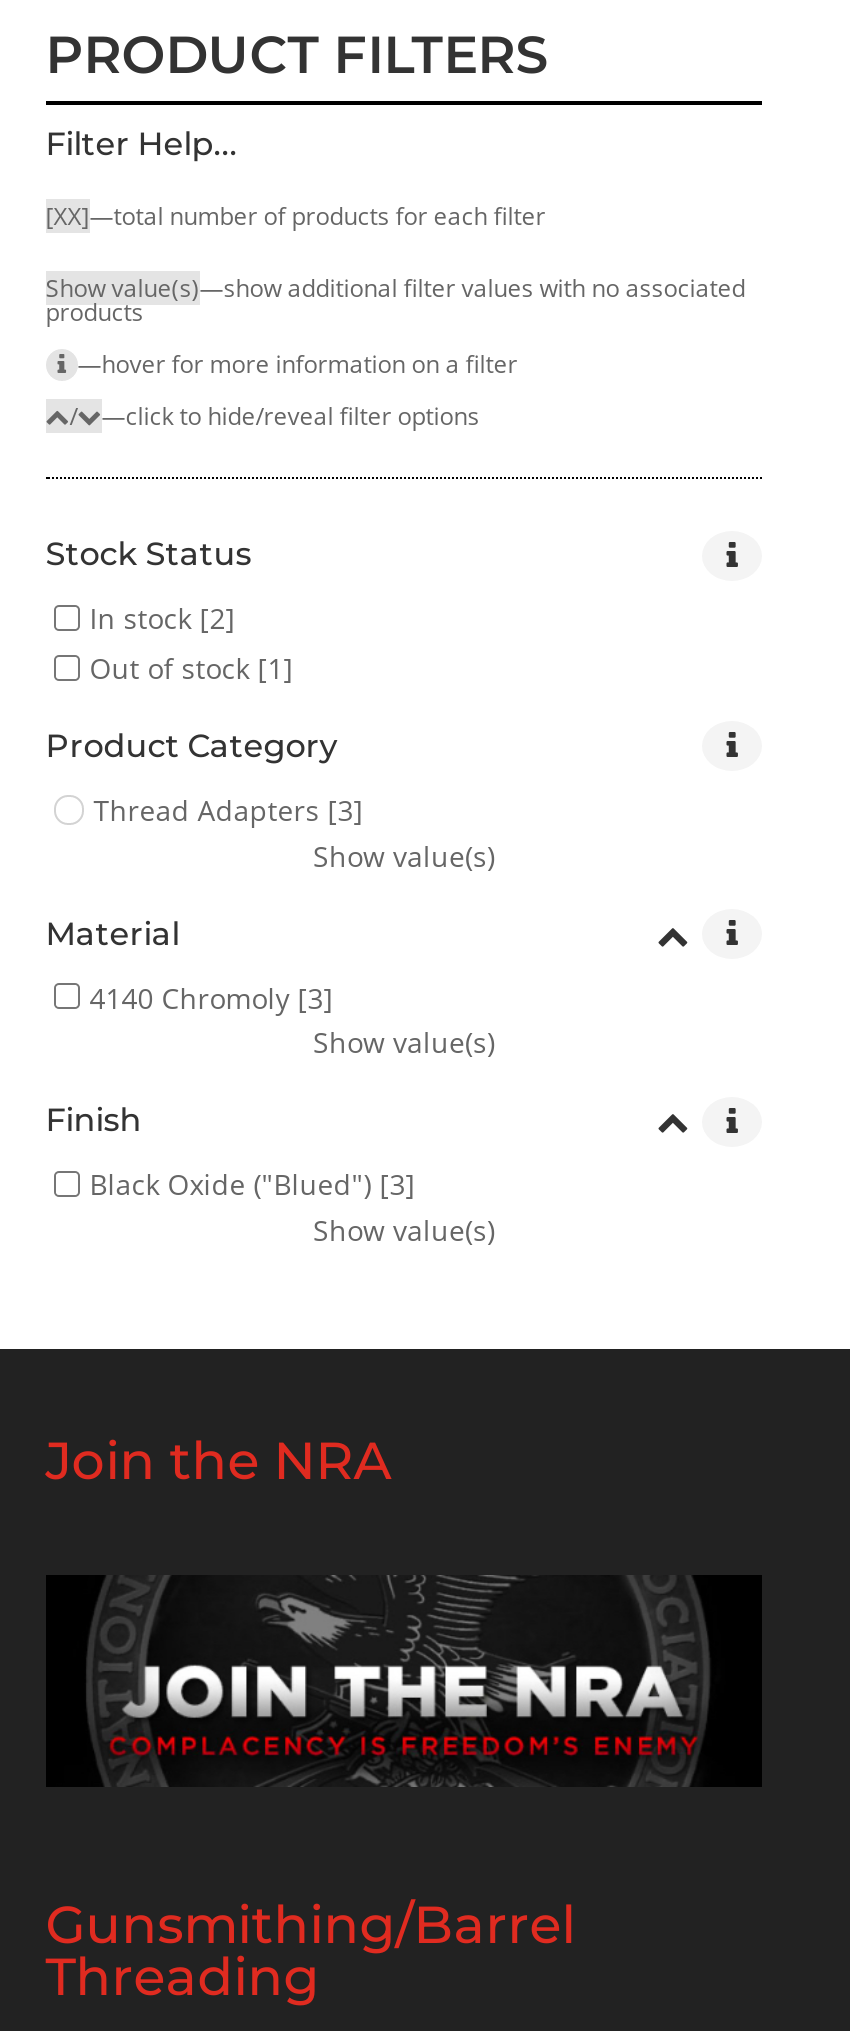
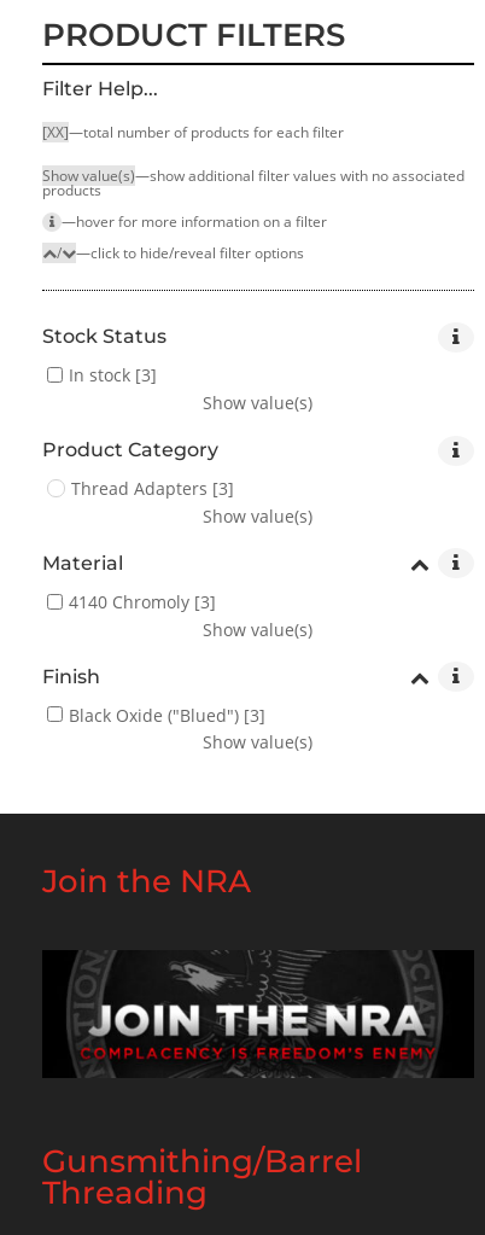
[90,599,294,687] In stock [2] | Out of stock [1] -> [69,363,313,414] In stock [3] | Show value(s)

